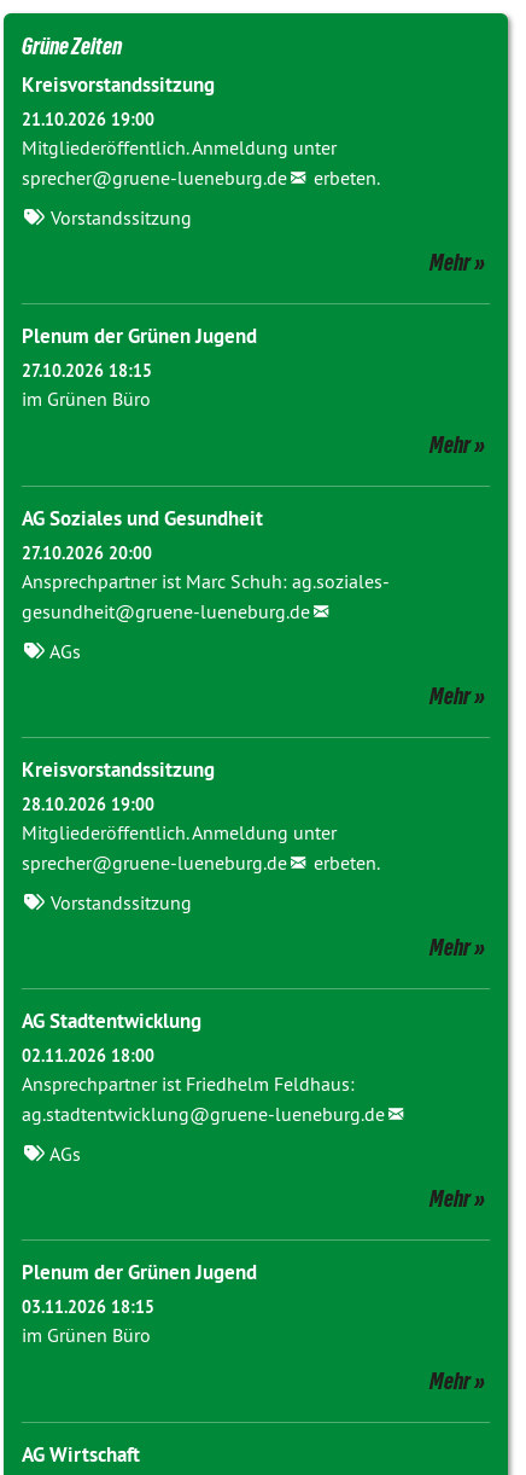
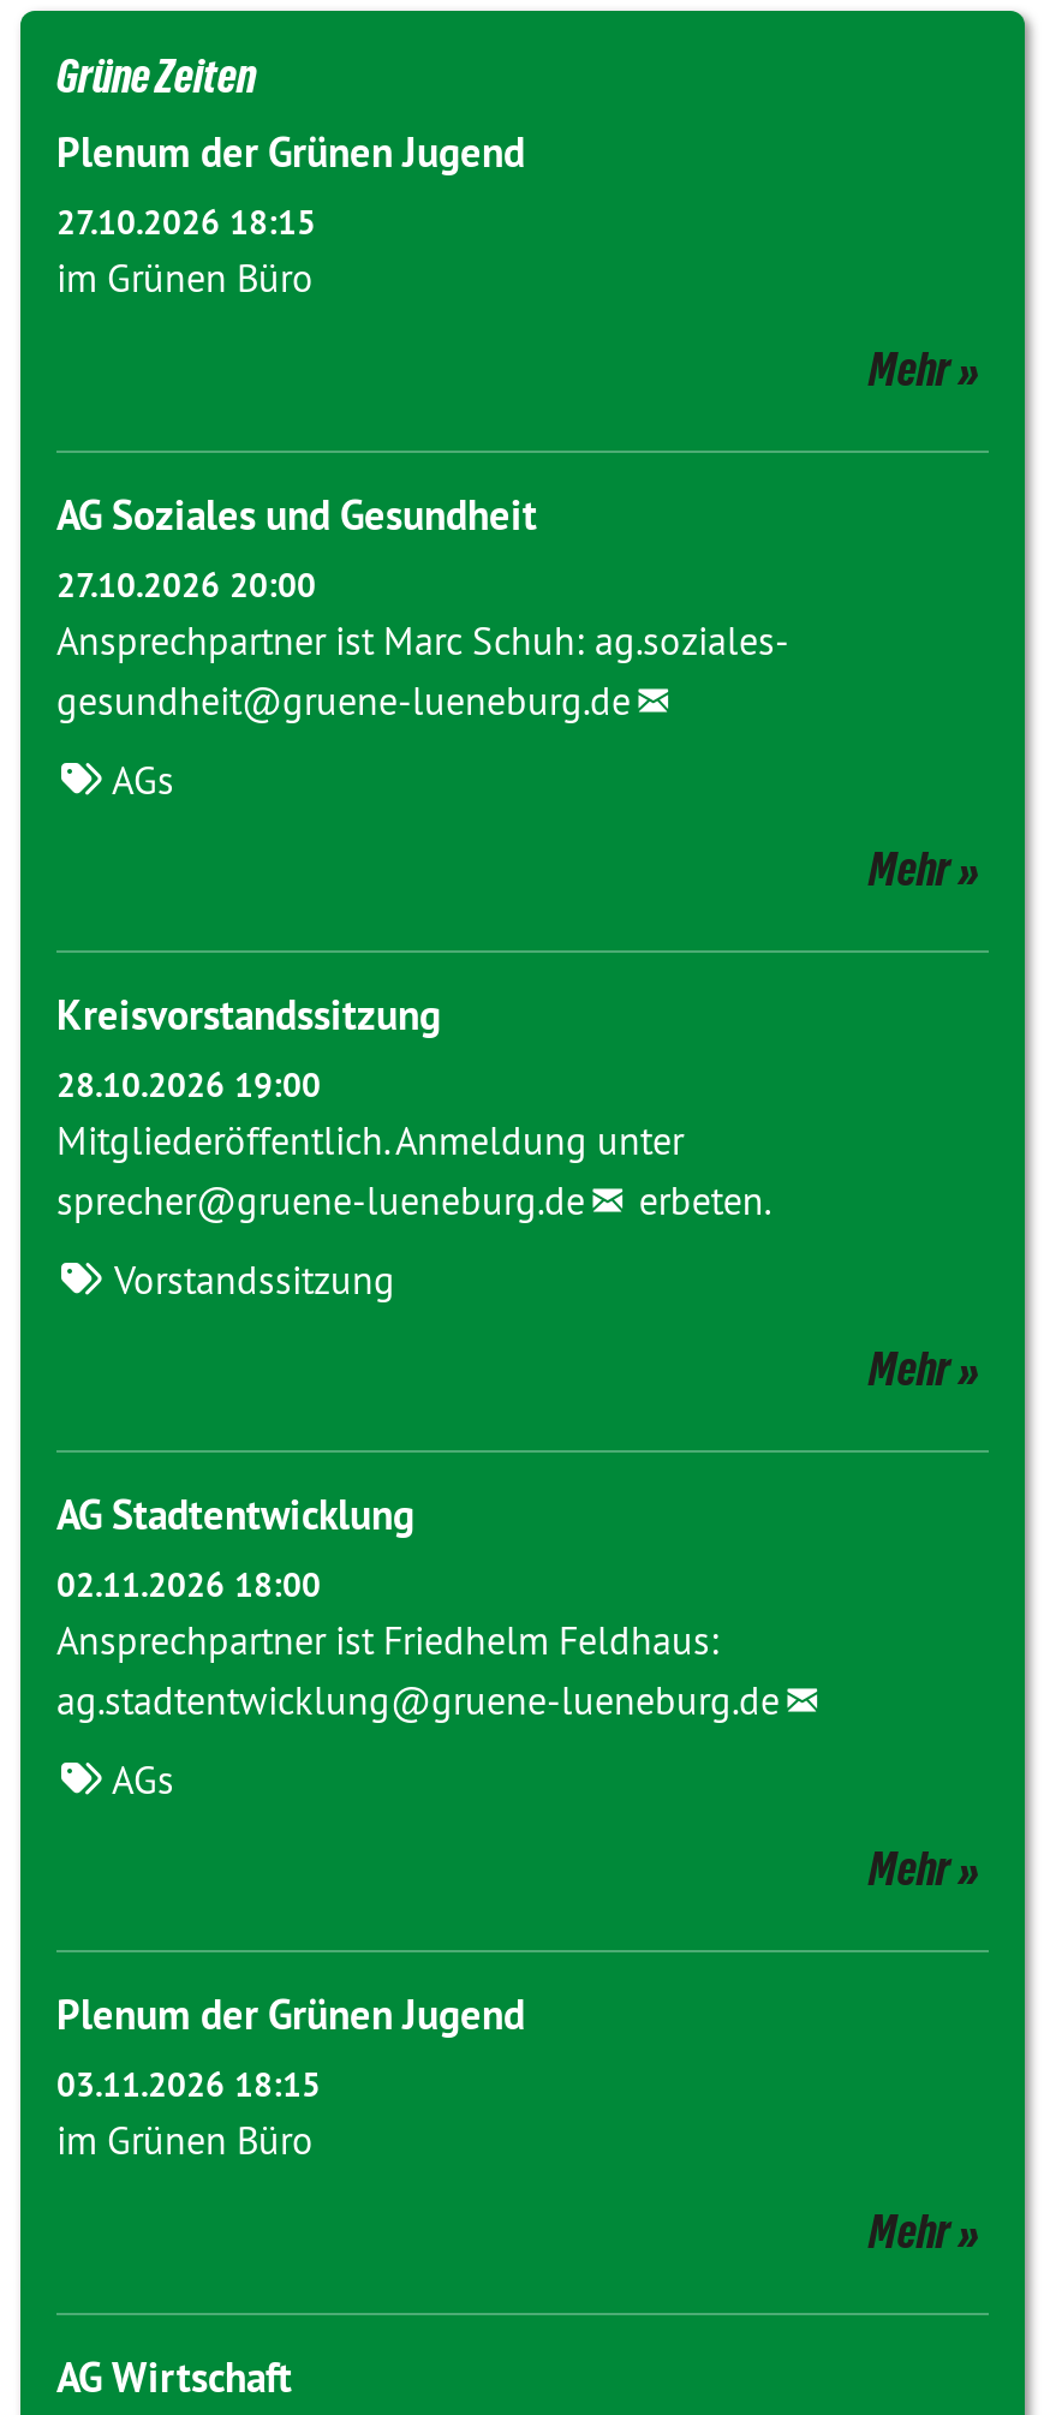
[22,71,471,275] Kreisvorstandssitzung | 21.10.2026 19:00 | Mitgliederöffentlich. Anmeldung unter | sprecher@gruene-lueneburg.de | erbeten. | Vorstandssitzung | Mehr -> none

